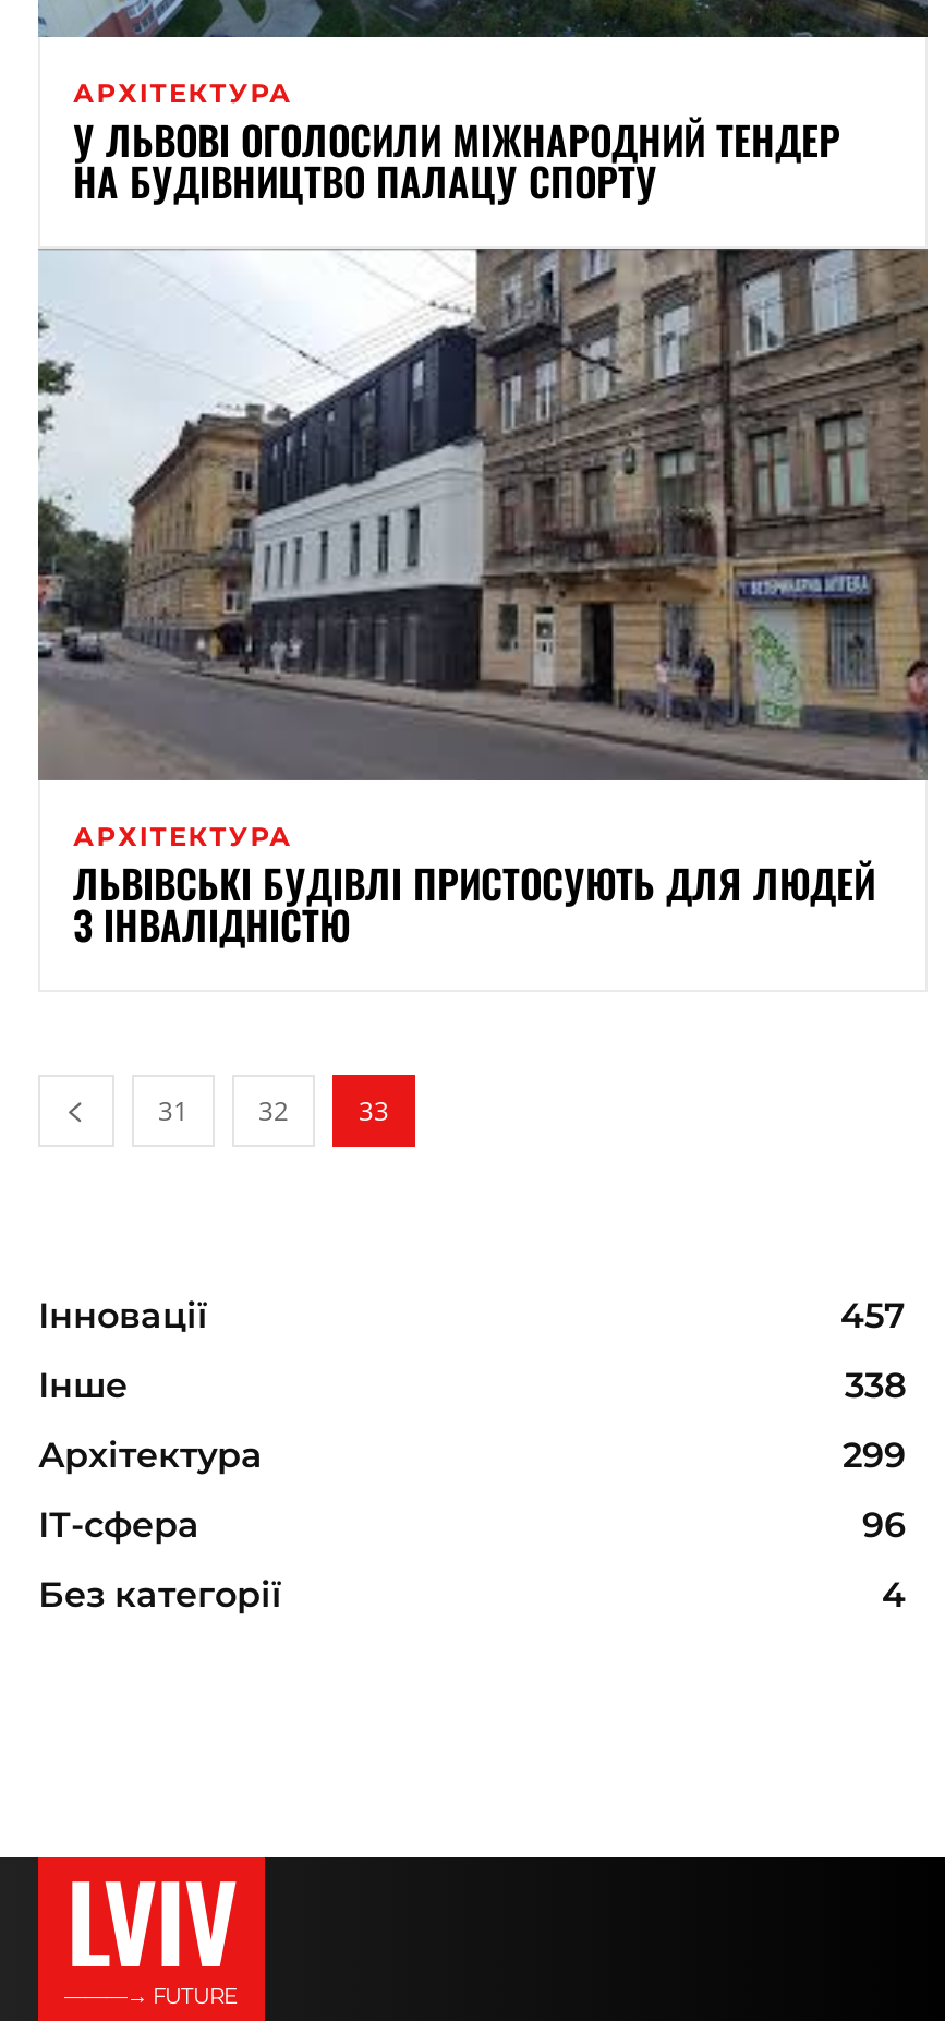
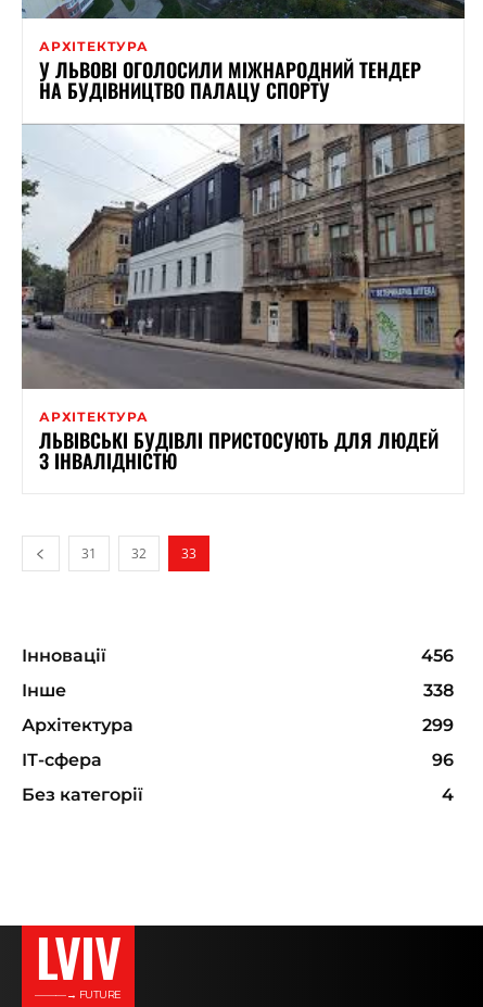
[840,1296,906,1337] 457 -> [421,646,454,666] 456

